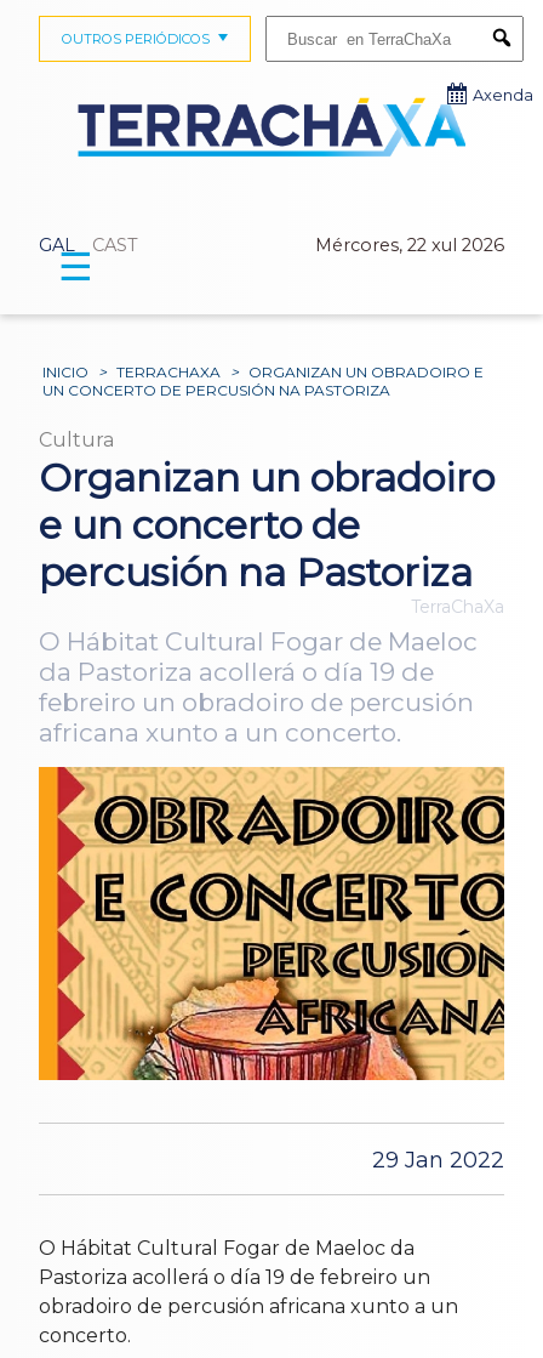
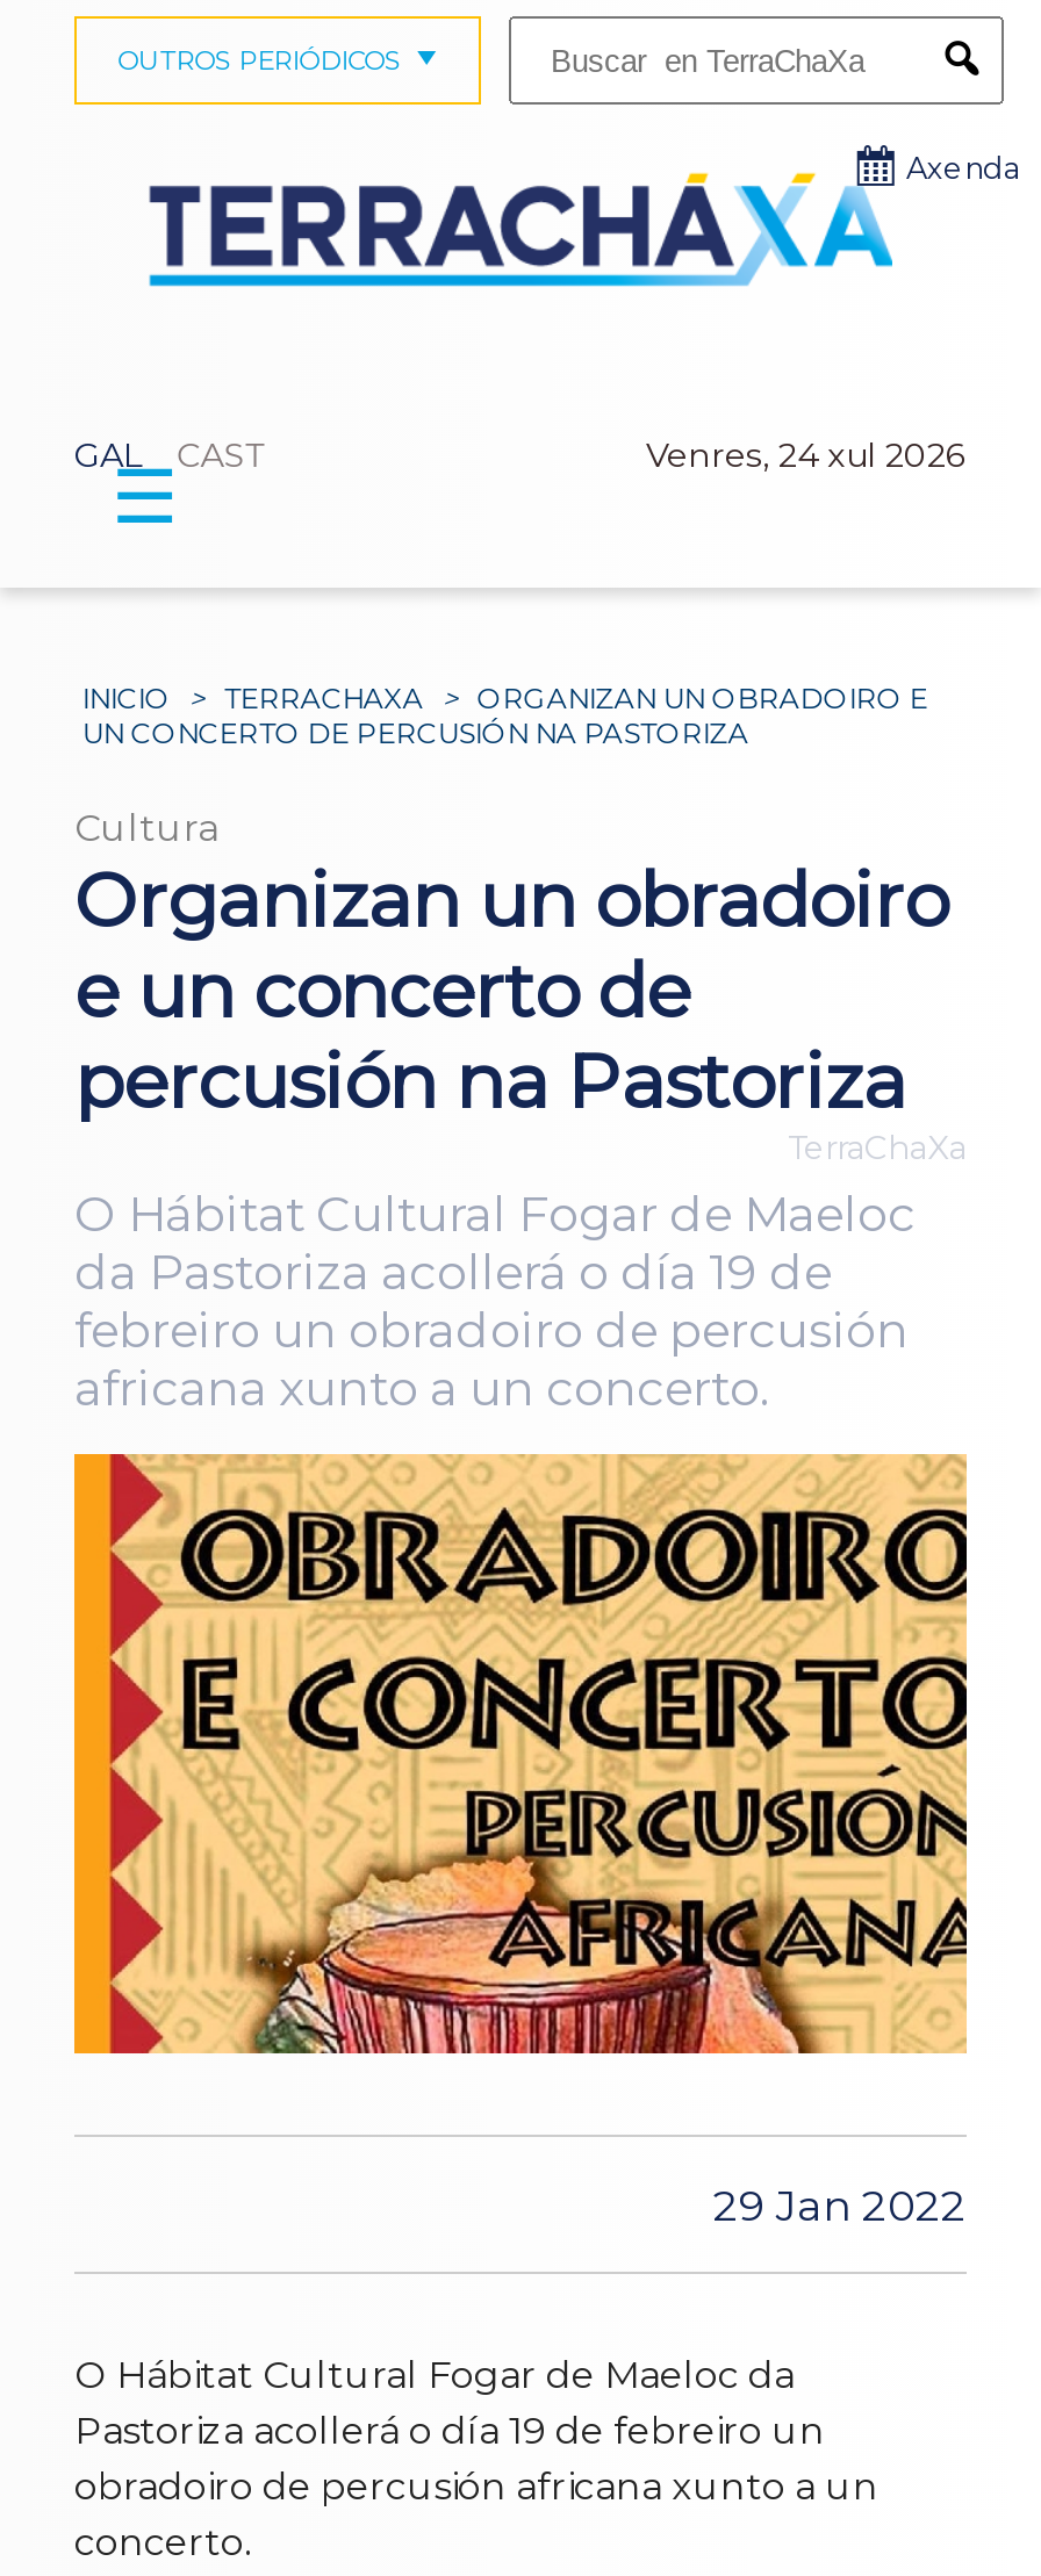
[315,234,504,256] Mércores, 22 xul 2026 -> [646,435,967,477] Venres, 24 xul 2026

